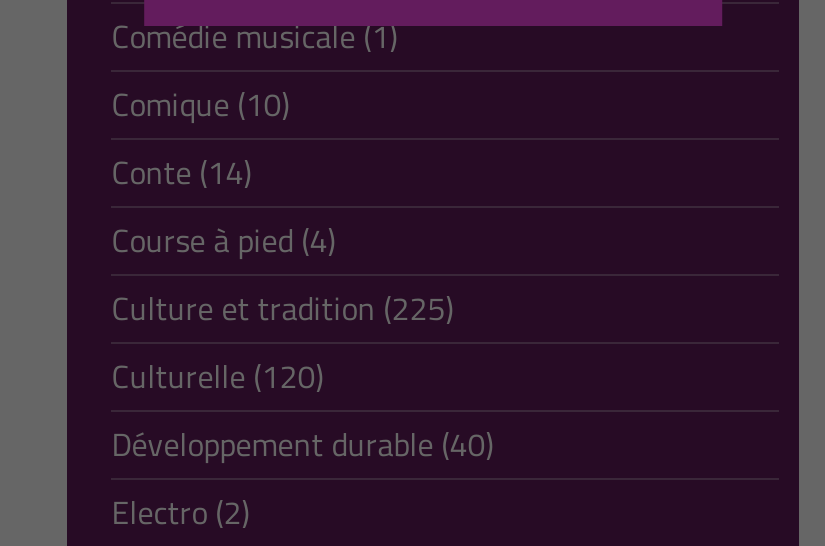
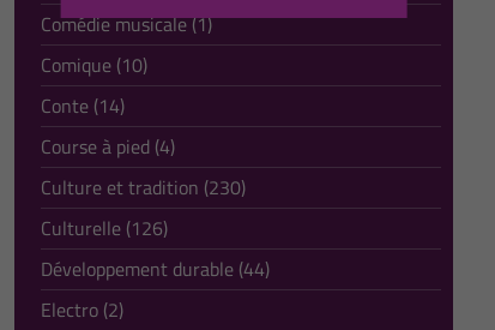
[111,284,453,332] Culture et tradition (225) -> [41,173,246,202] Culture et tradition (230)
[111,352,323,400] Culturelle (120) -> [41,214,168,242] Culturelle (126)
[111,420,493,468] Développement durable (40) -> [41,254,270,283] Développement durable (44)

